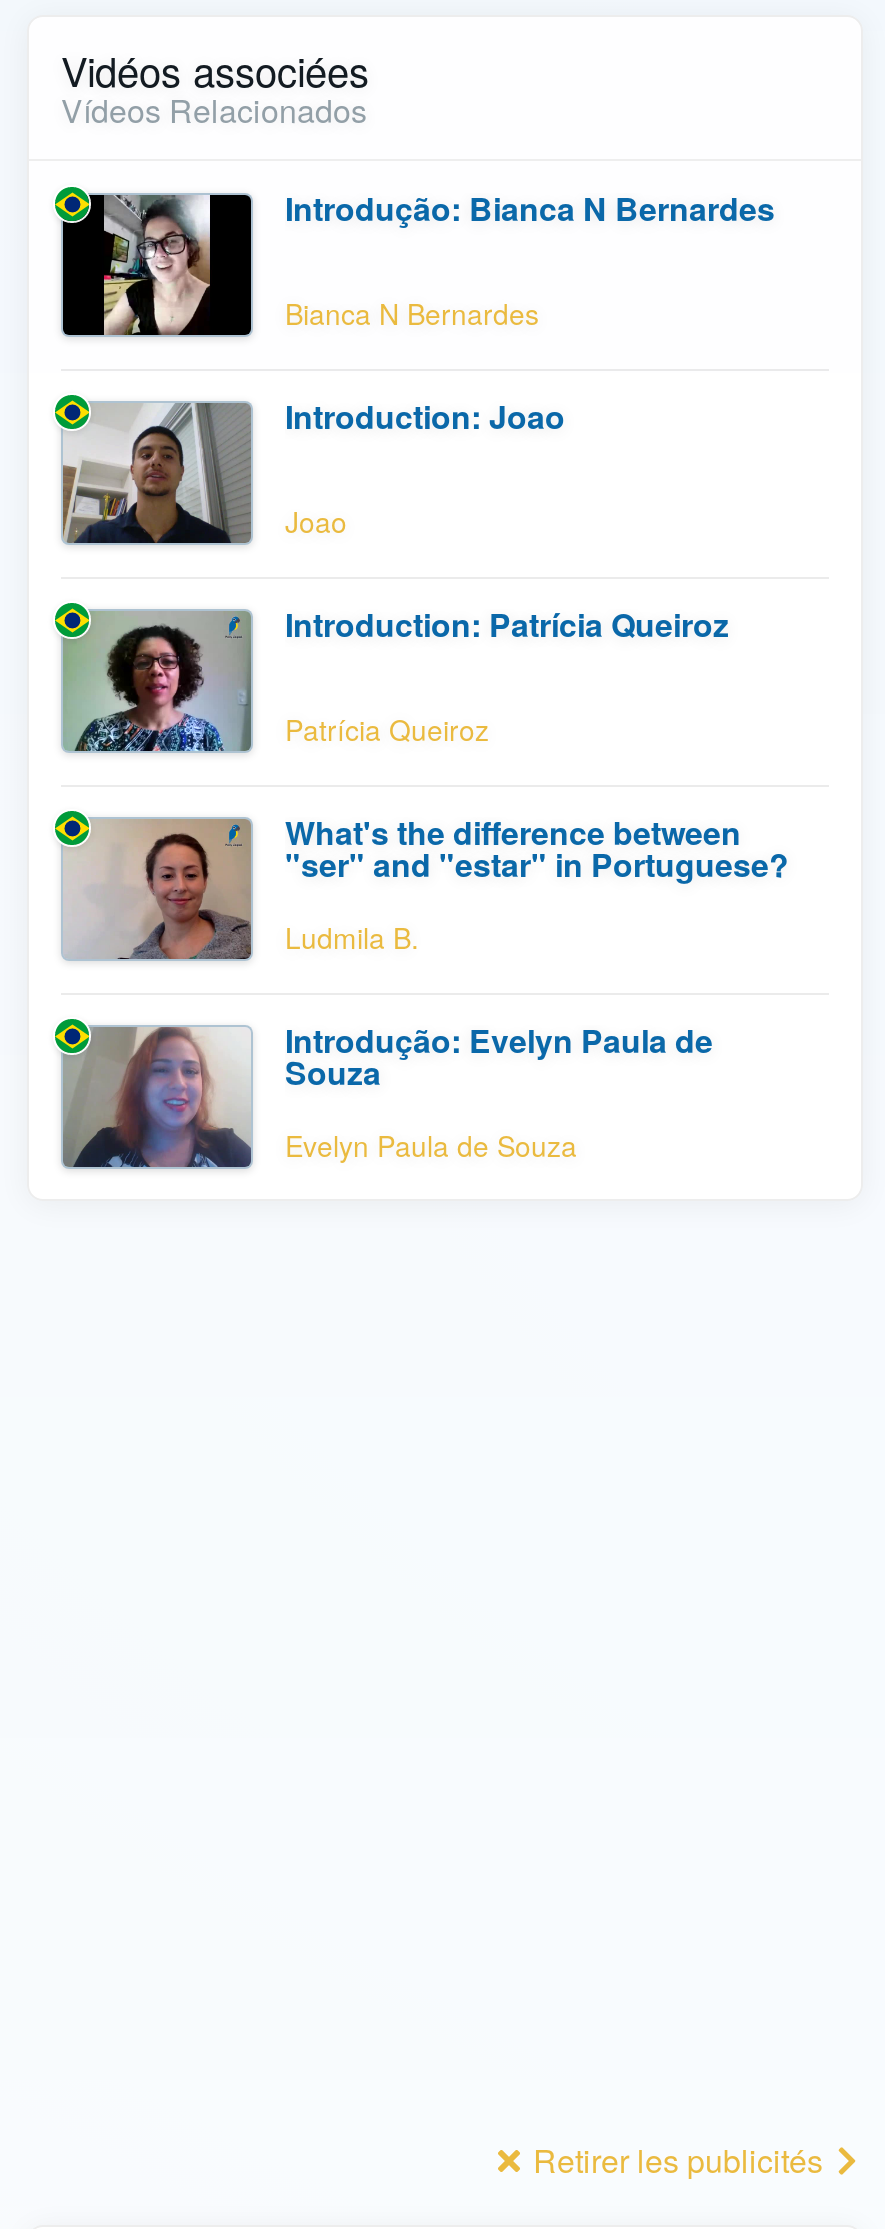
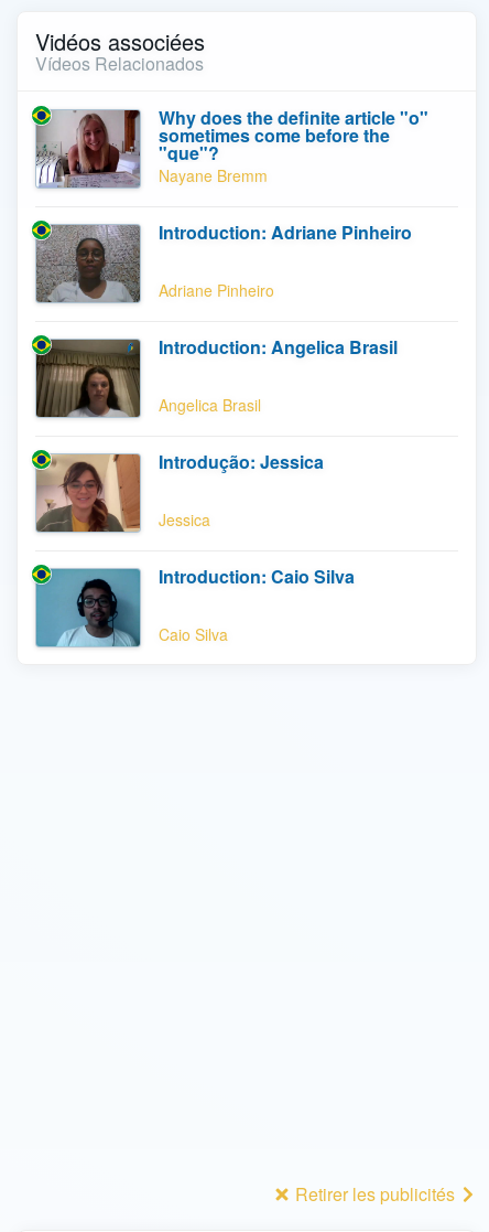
[61,185,789,1165] [image] | Introdução: Bianca N Bernardes | Bianca N Bernardes | Introduction: Joao | Joao | Introduction: Patrícia Queiroz | Patrícia Queiroz | What's the difference between | "ser" and "estar" in Portuguese? | Ludmila B. | Introdução: Evelyn Paula de | Souza | Evelyn Paula de Souza -> [35,105,428,645] [image] | Why does the definite article "o" | sometimes come before the | "que"? | Nayane Bremm | Introduction: Adriane Pinheiro | Adriane Pinheiro | Introduction: Angelica Brasil | Angelica Brasil | Introdução: Jessica | Jessica | Introduction: Caio Silva | Caio Silva
[63,403,251,543] [image] -> [35,225,139,303] [image]
[61,613,253,753] [image] -> [35,340,140,418] [image]
[65,819,251,961] [image] -> [36,454,140,533] [image]
[63,1027,251,1169] [image] -> [36,568,141,647] [image]

